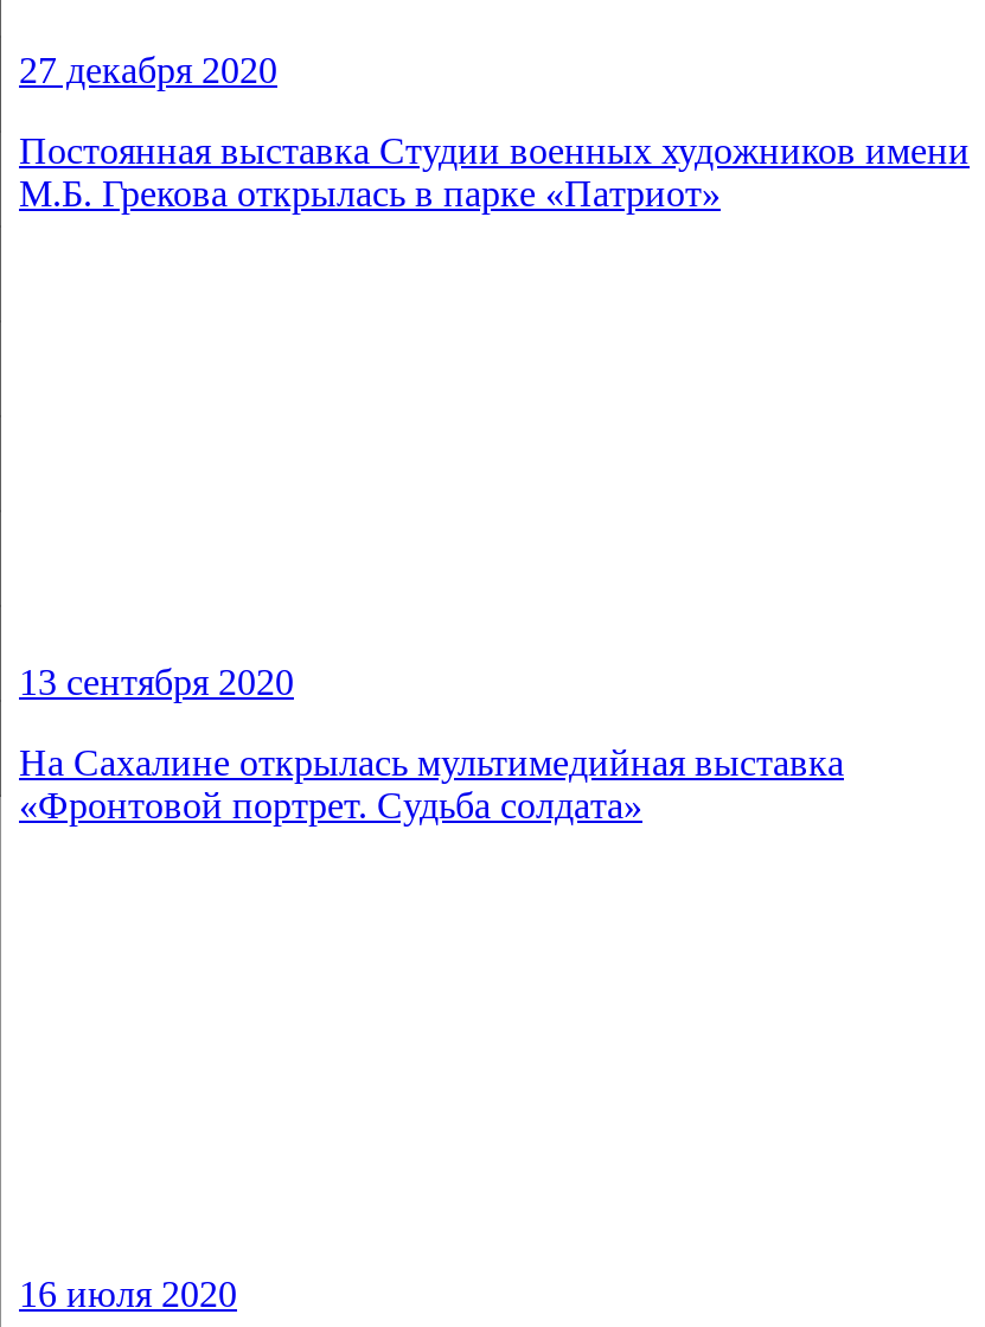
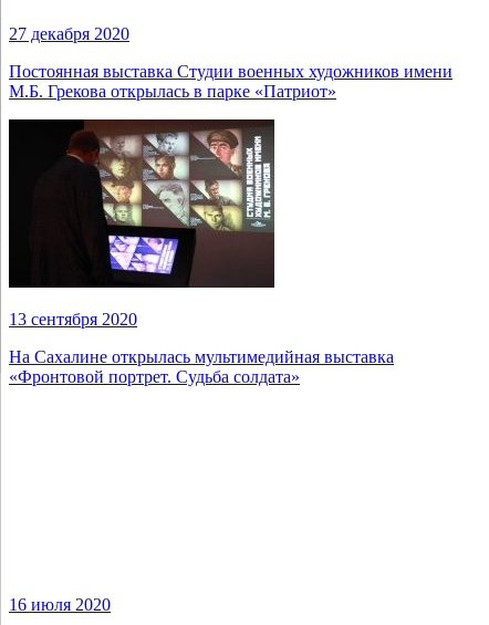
none -> [8,118,275,289] [image]

